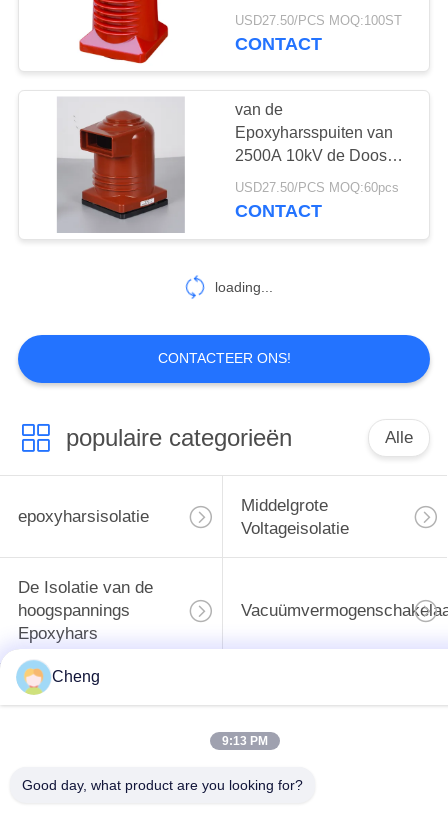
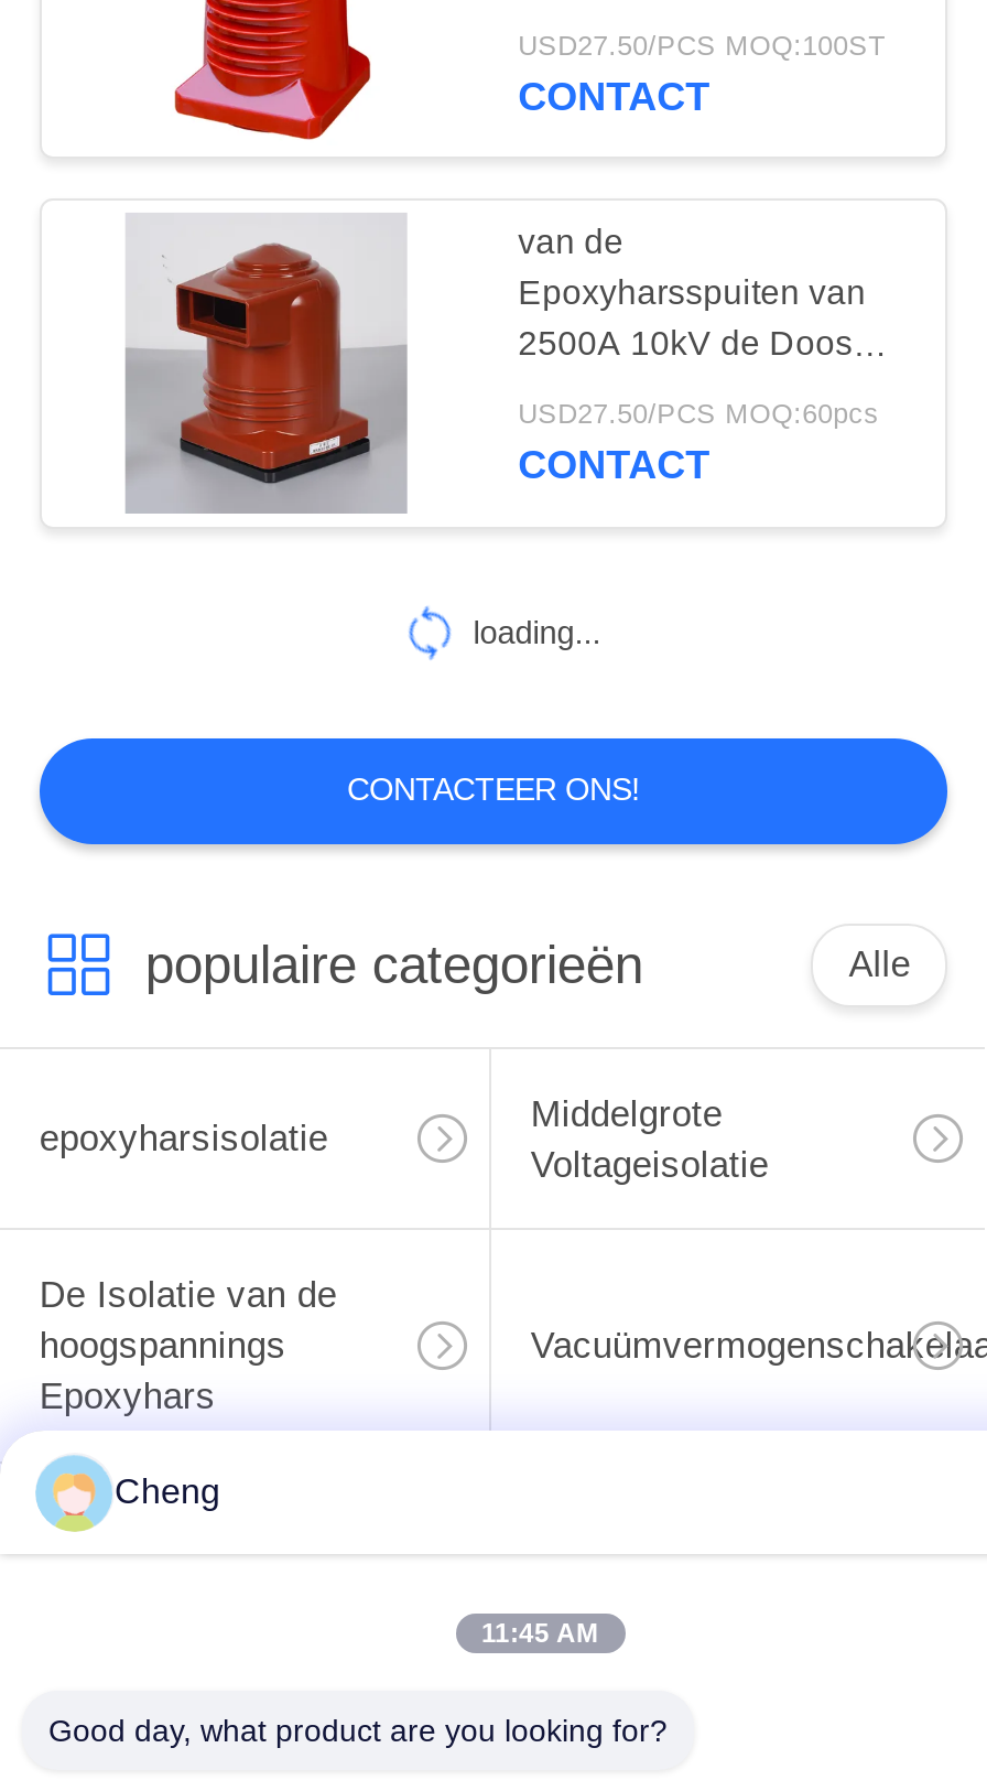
[222,734,268,748] 9:13 PM -> [481,1618,598,1649] 11:45 AM

